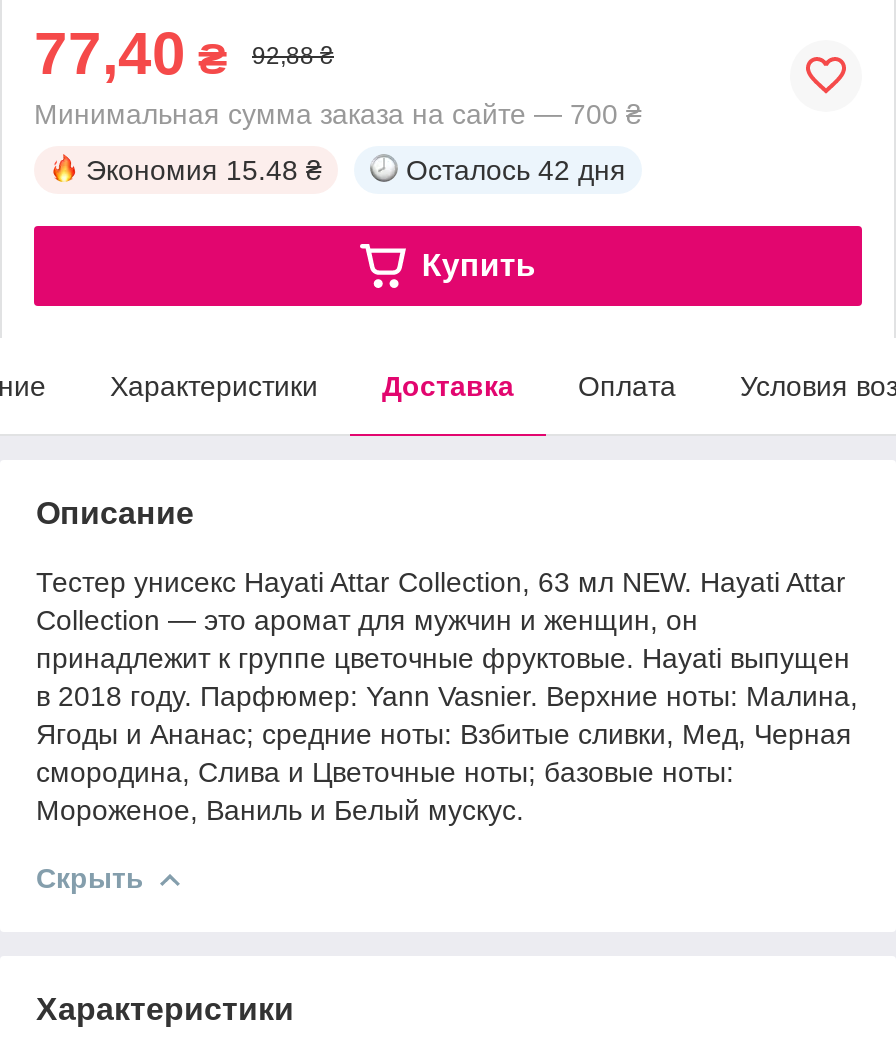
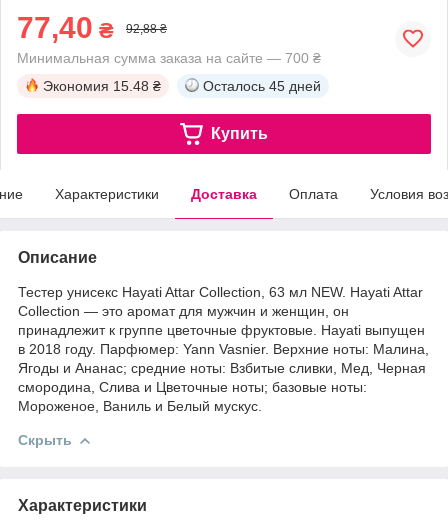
[406,154,626,186] Осталось 42 дня -> [203,78,321,94] Осталось 45 дней

